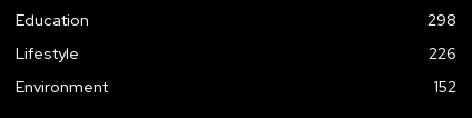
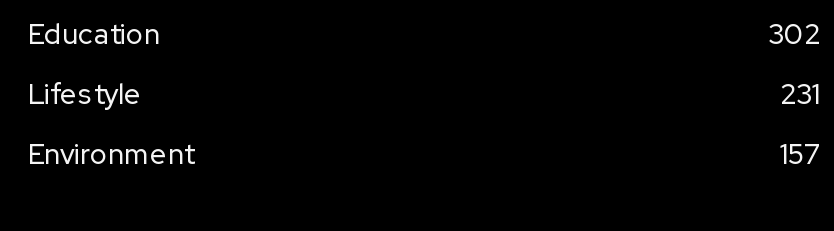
[427,10,456,30] 298 -> [768,16,820,52] 302
[429,43,456,63] 226 -> [780,76,820,112] 231
[434,77,456,97] 152 -> [780,136,820,172] 157

